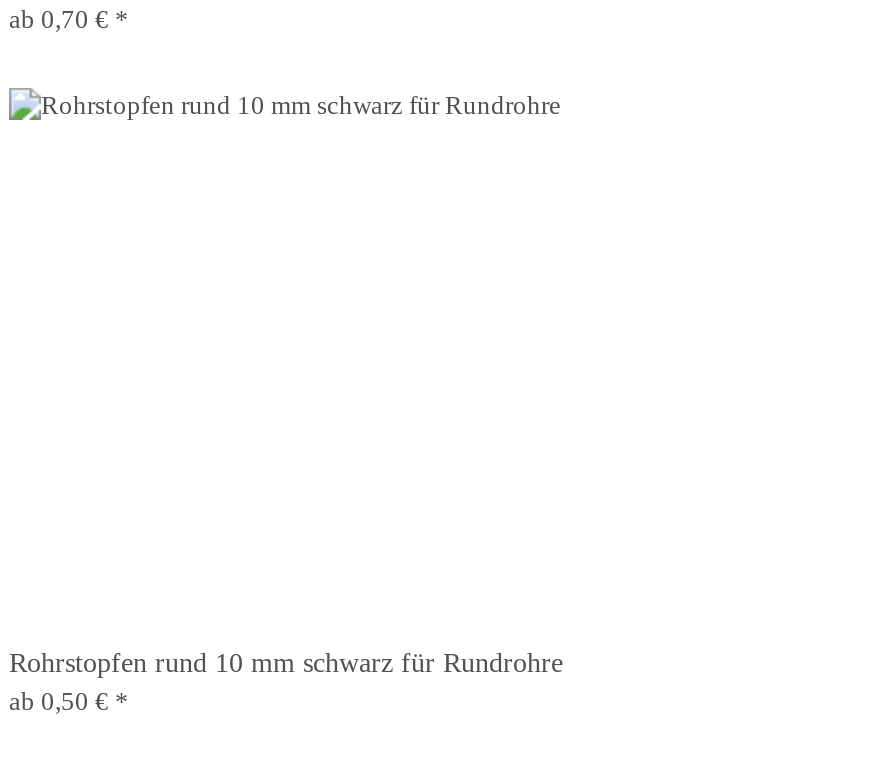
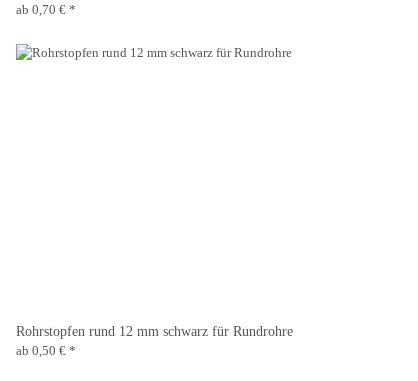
[9,648,563,678] Rohrstopfen rund 10 mm schwarz für Rundrohre -> [16,324,293,339] Rohrstopfen rund 12 mm schwarz für Rundrohre

